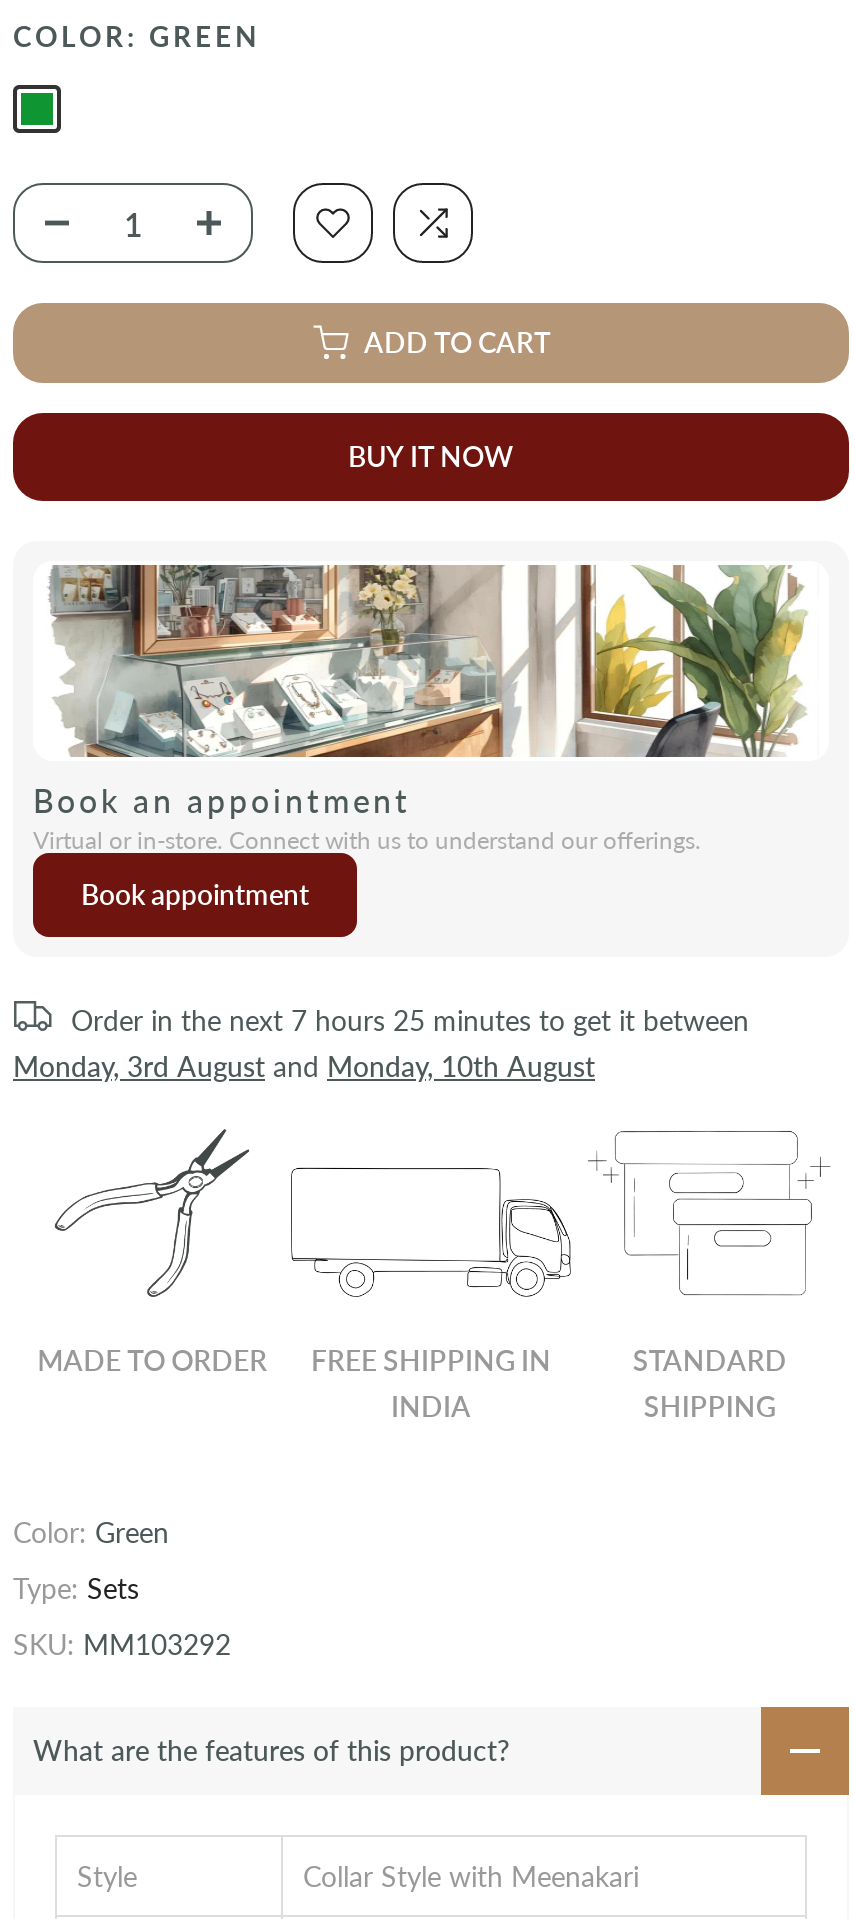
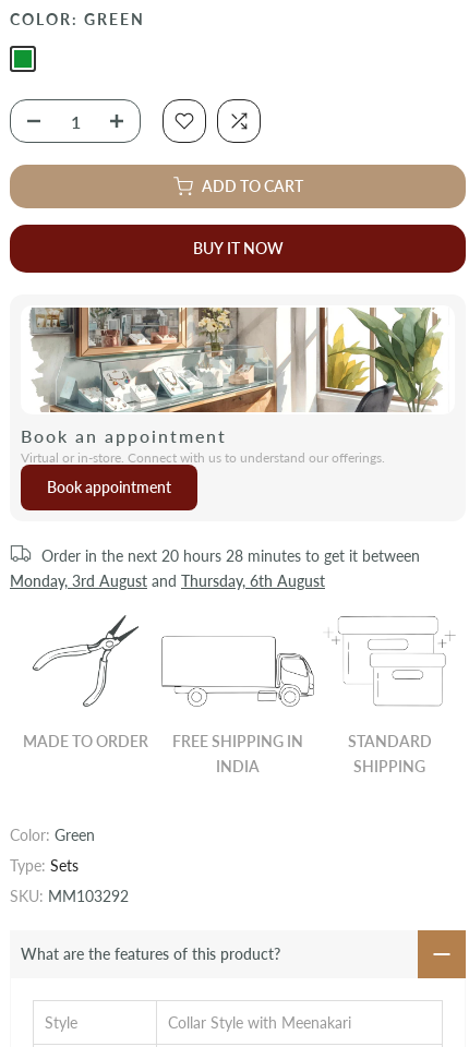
[71,1004,749,1038] Order in the next 7 hours 25 minutes to get it between -> [41,547,420,565] Order in the next 20 hours 28 minutes to get it between
[13,1050,595,1084] Monday, 3rd August and Monday, 10th August -> [10,572,325,590] Monday, 3rd August and Thursday, 6th August

